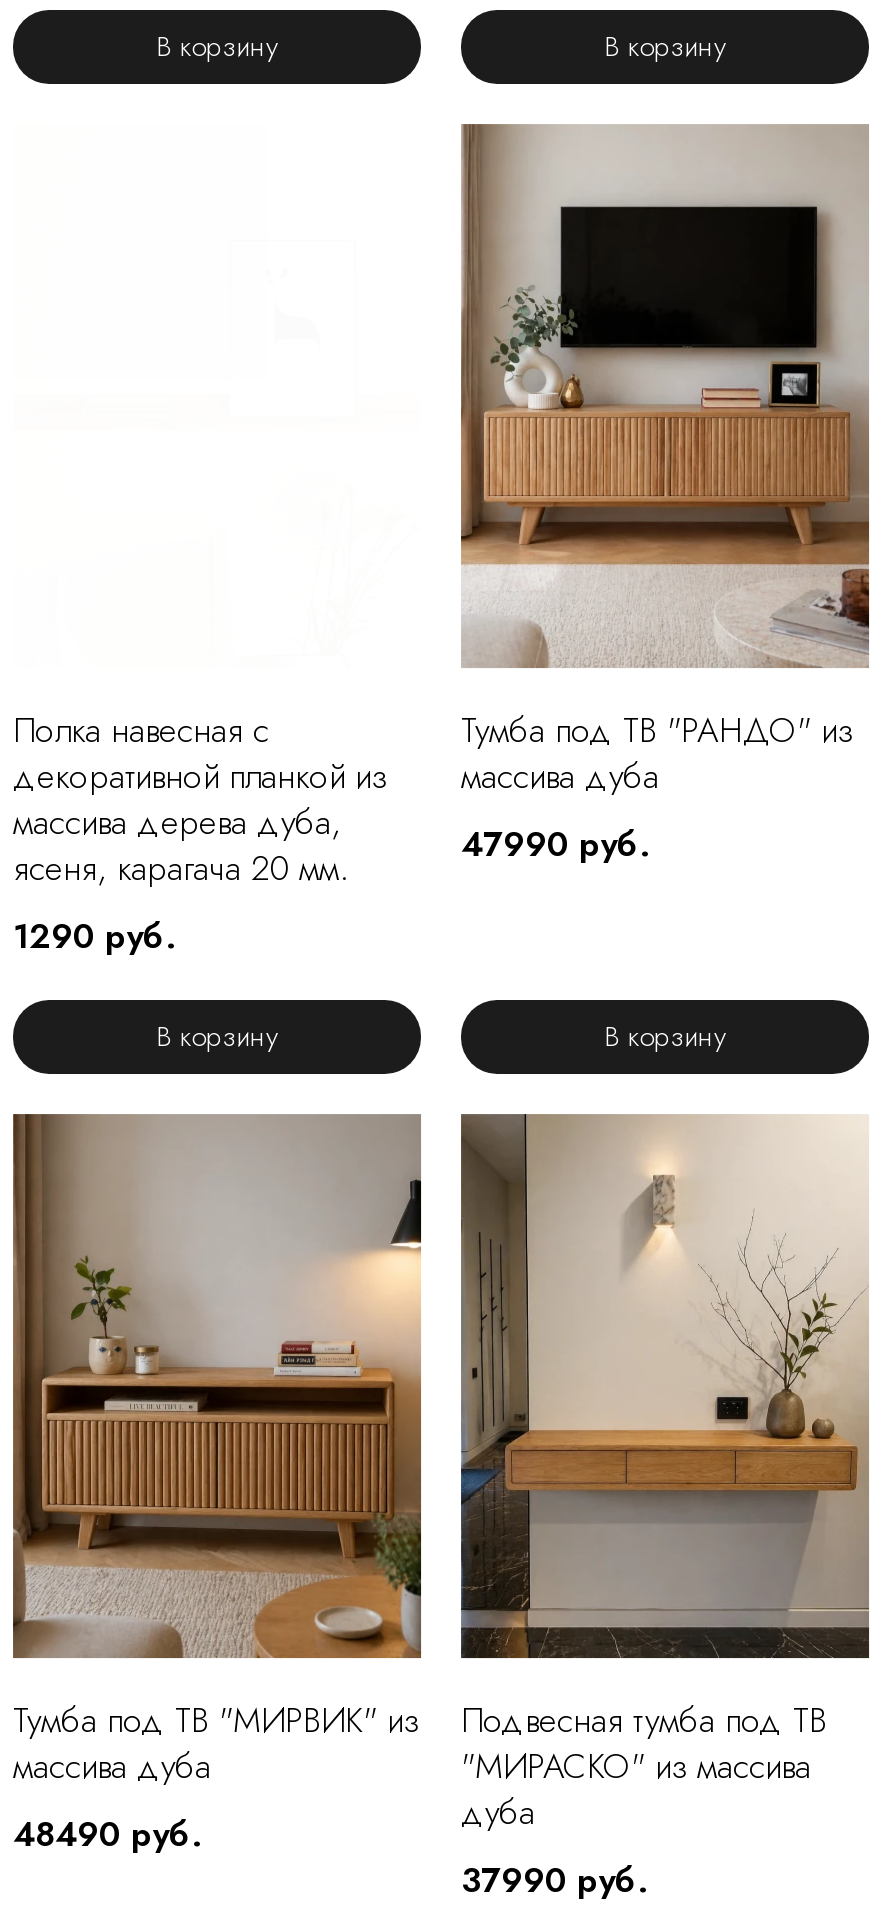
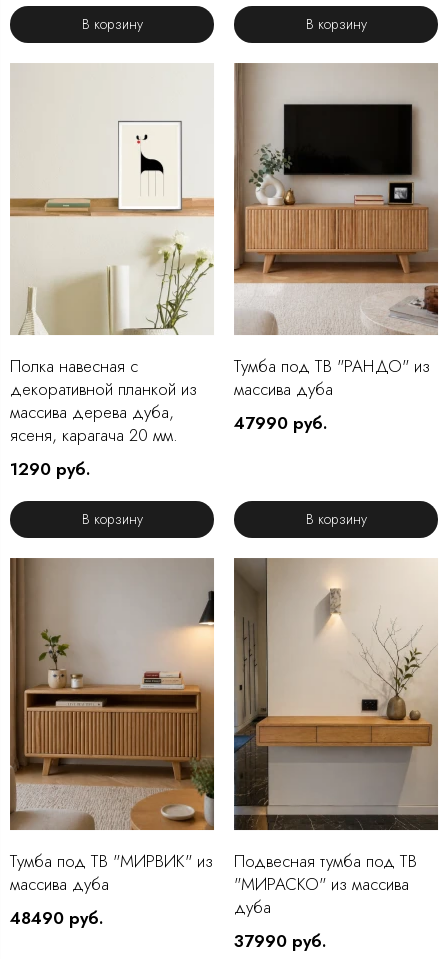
none -> [9,63,215,336] [image]

